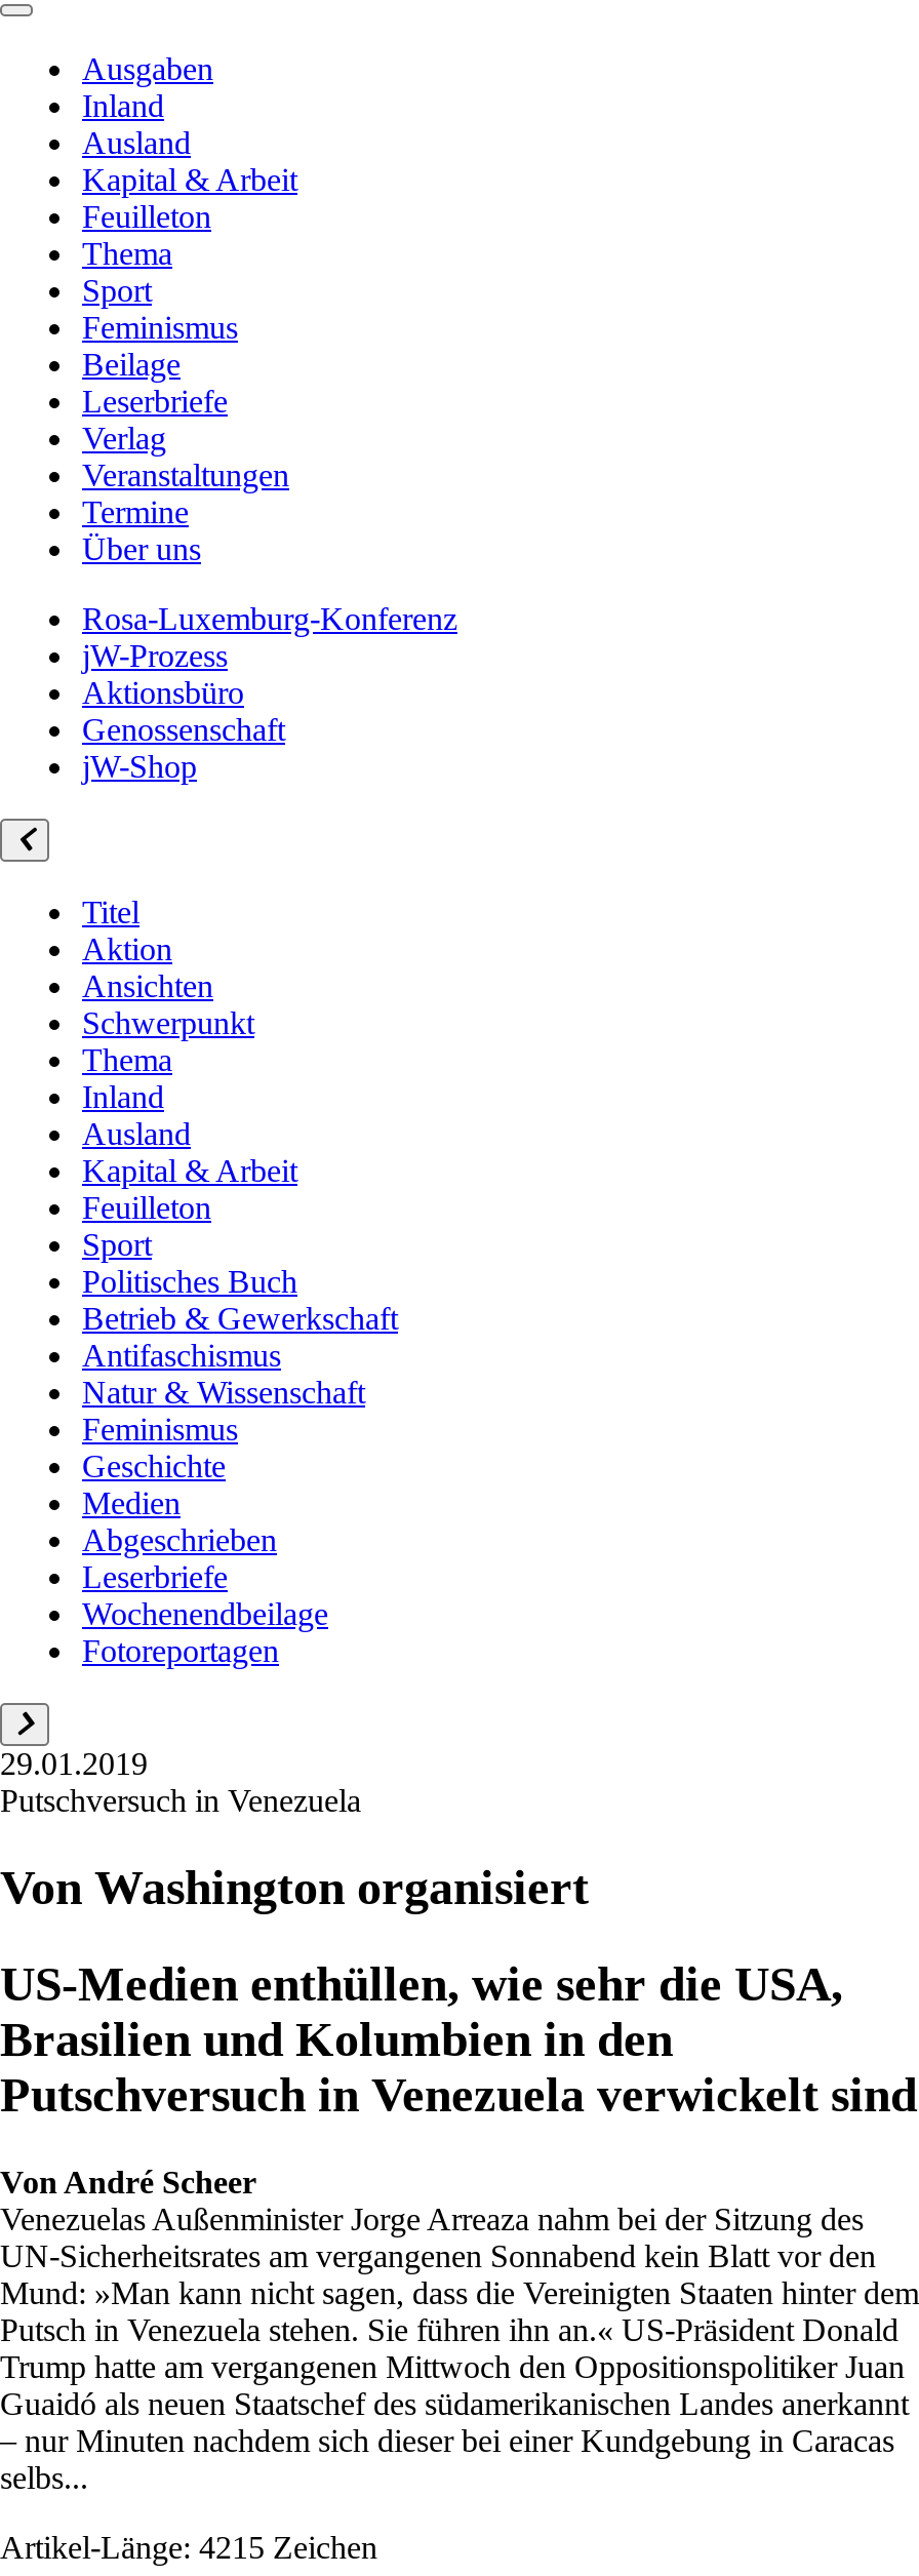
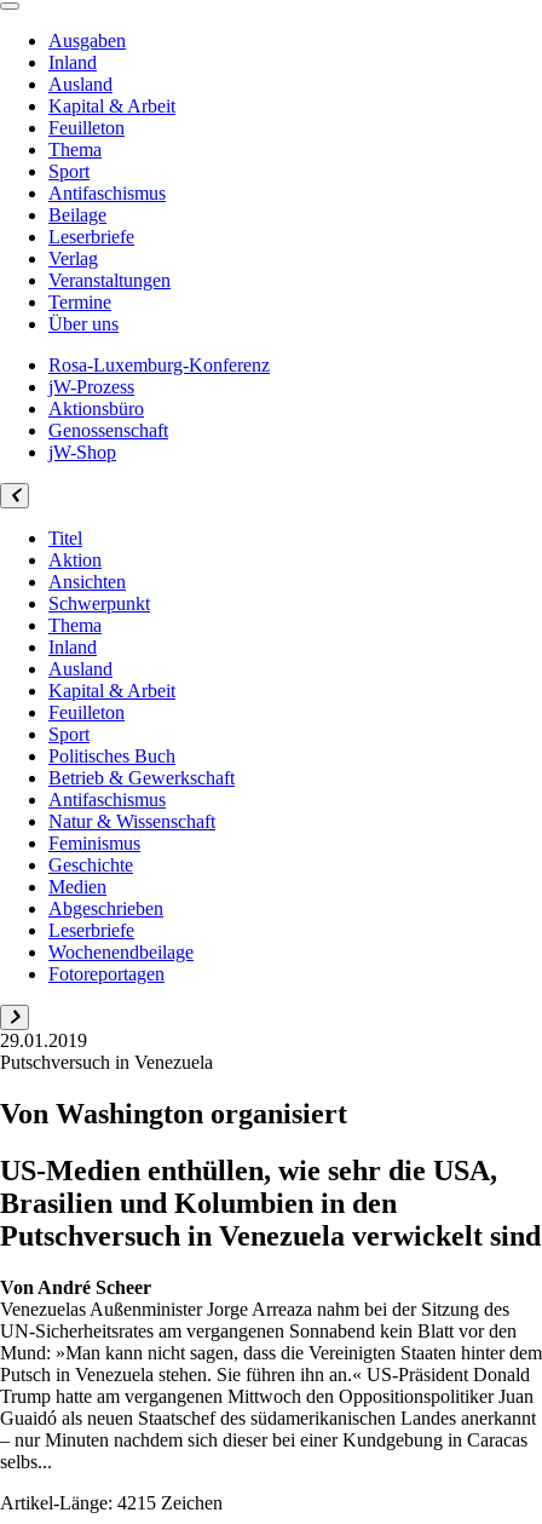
[82,310,238,345] Feminismus -> [48,183,166,203] Antifaschismus

